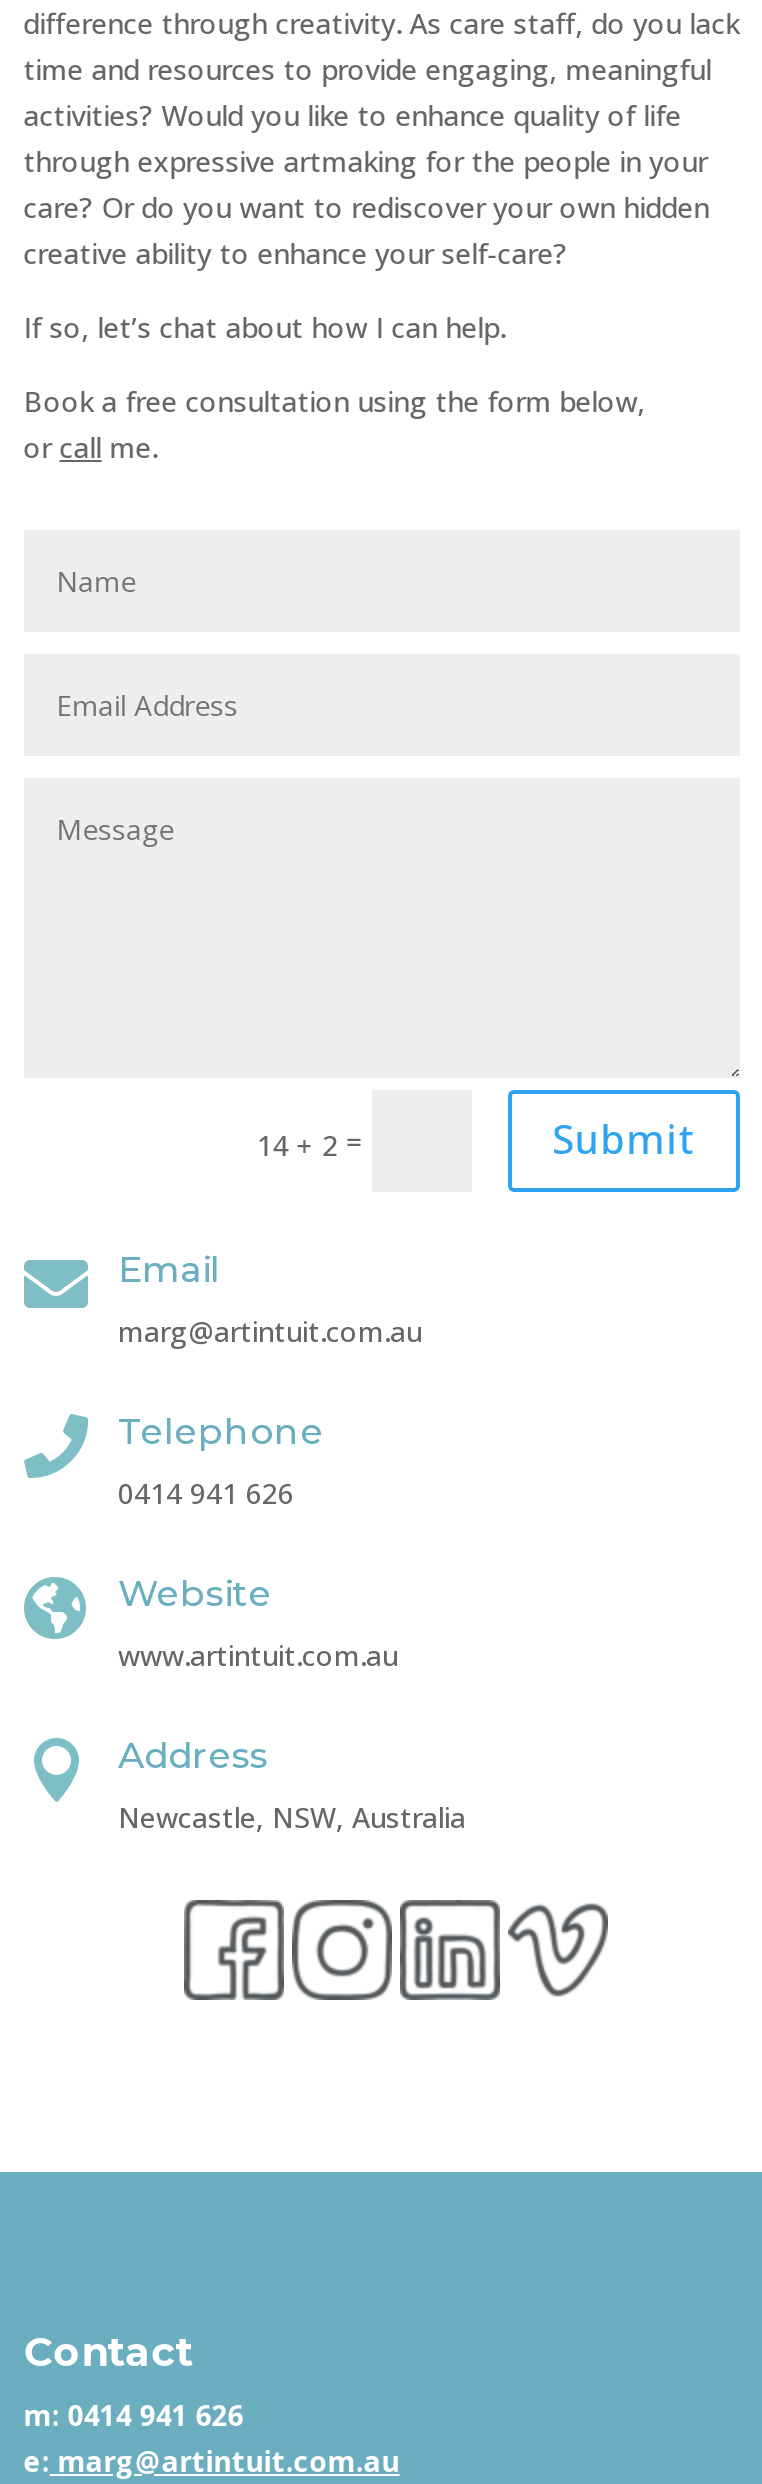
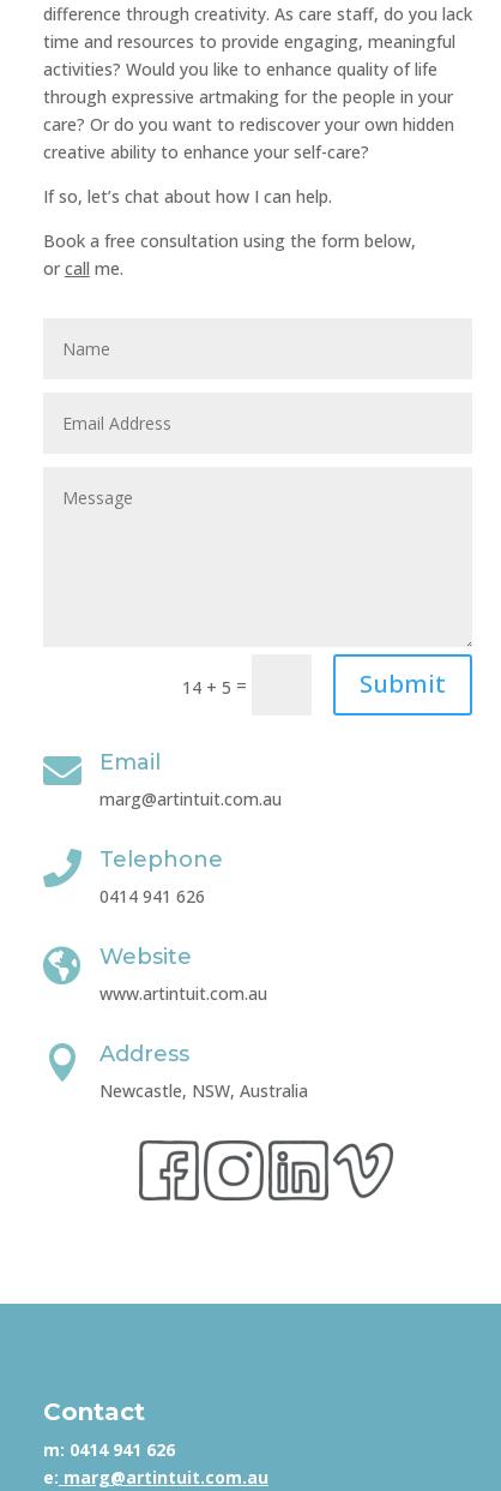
[256,1121,372,1163] 14 + 2 = -> [182,673,252,698] 14 + 5 =

